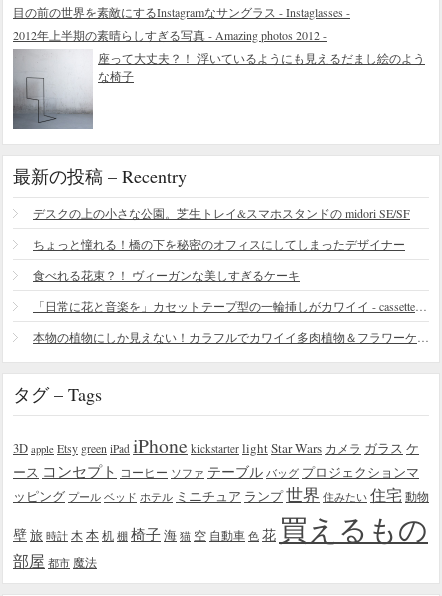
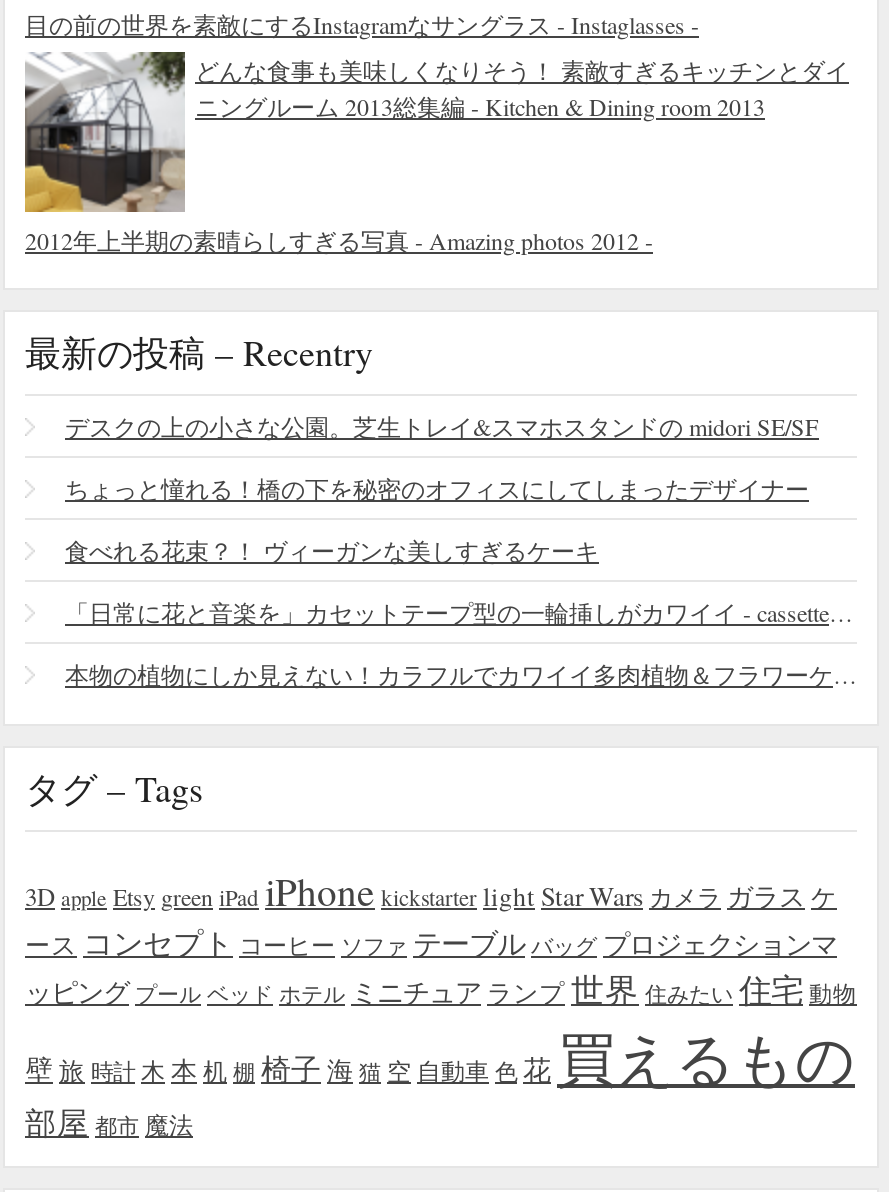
none -> [195,54,849,122] どんな食事も美味しくなりそう！ 素敵すぎるキッチンとダイ | ニングルーム 2013総集編 - Kitchen & Dining room 2013
moved [13,27,327,43] -> [25,224,653,256]: 2012年上半期の素晴らしすぎる写真 - Amazing photos 2012 -
[12,48,94,130] [image] -> [23,50,185,214] [image]
[98,50,425,84] 座って大丈夫？！ 浮いているようにも見えるだまし絵のよう | な椅子 -> none

